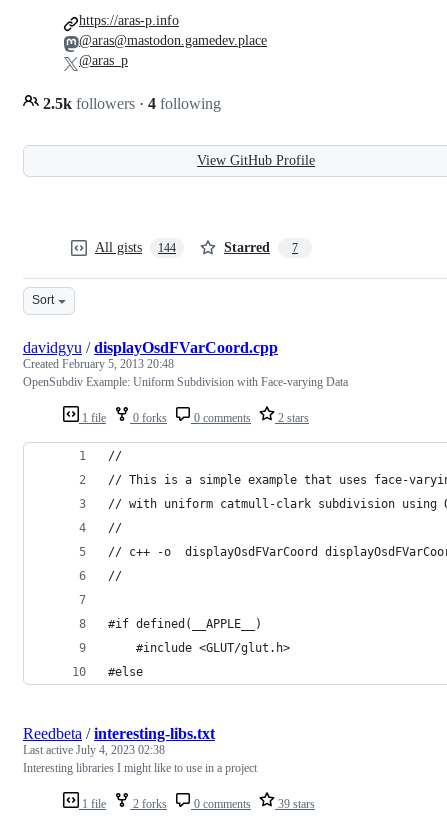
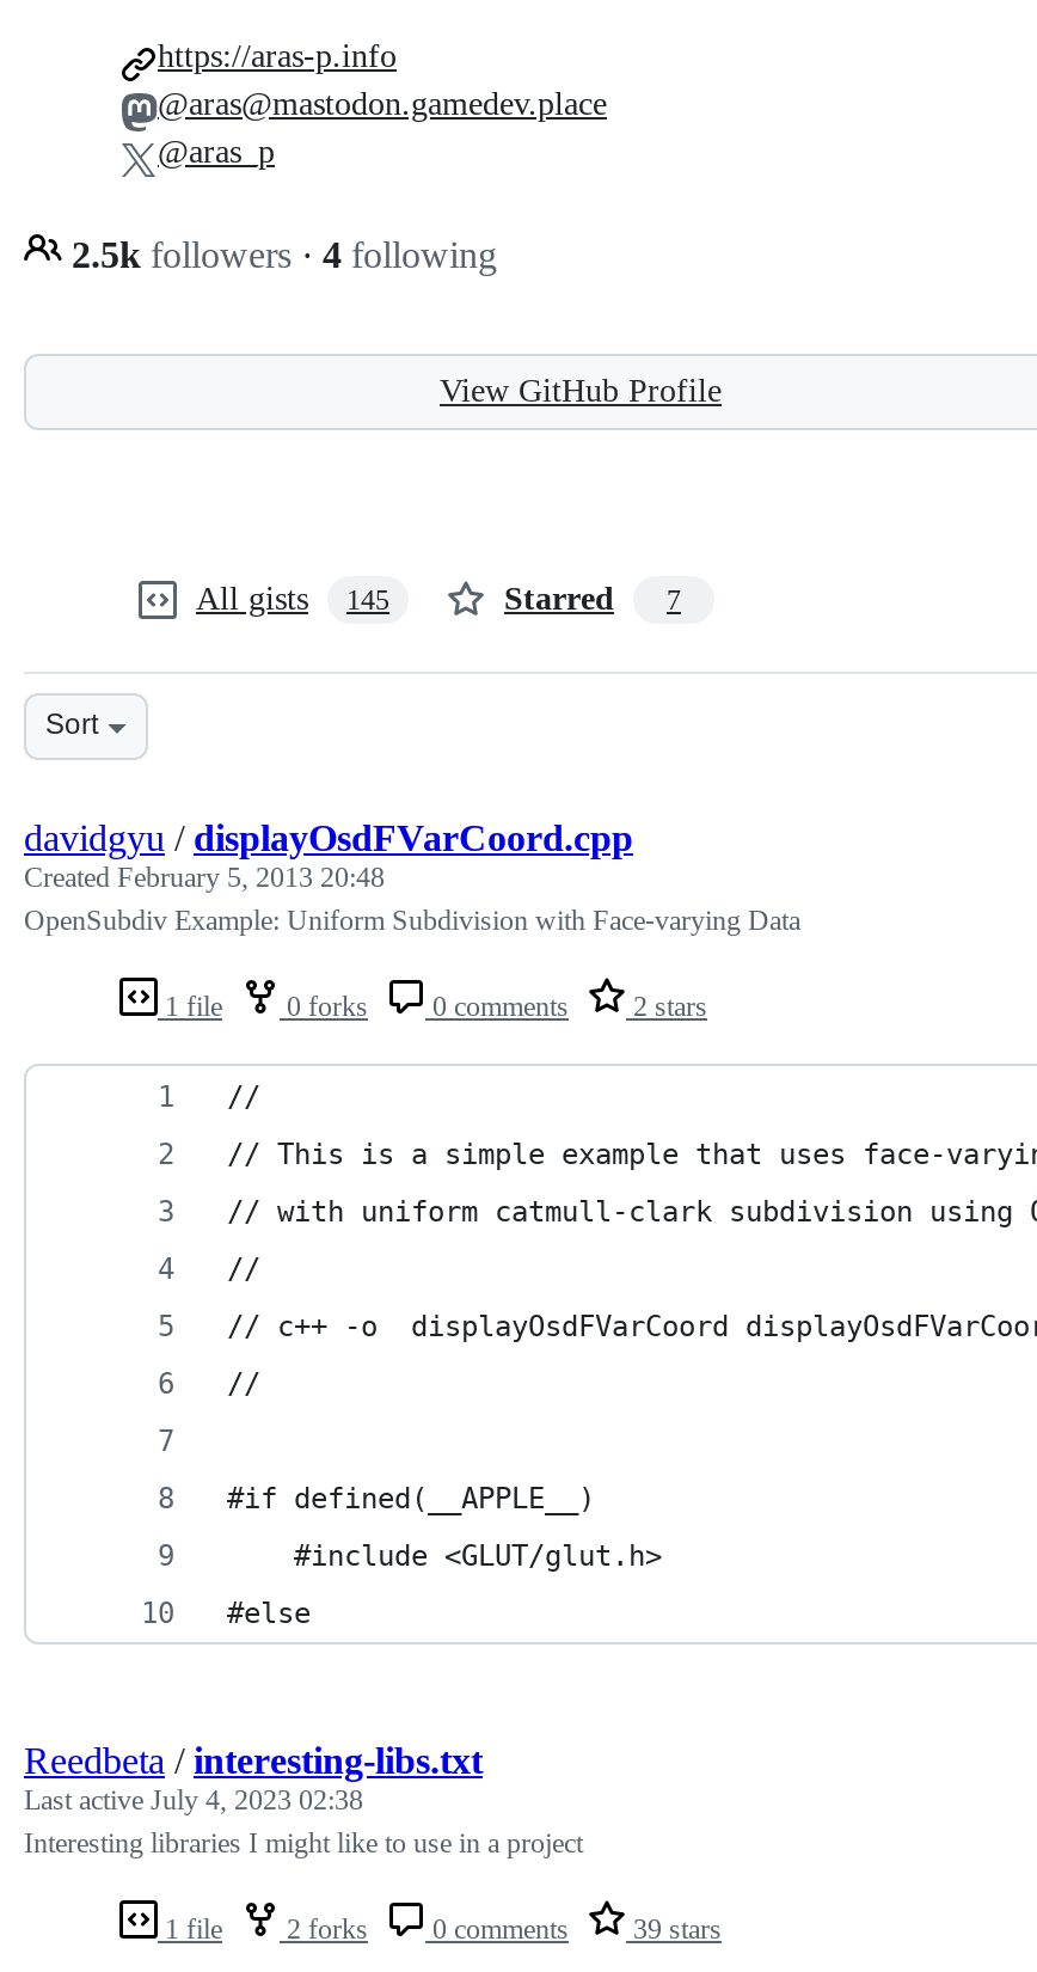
[95,240,176,255] All gists 144 -> [196,581,389,616] All gists 145

